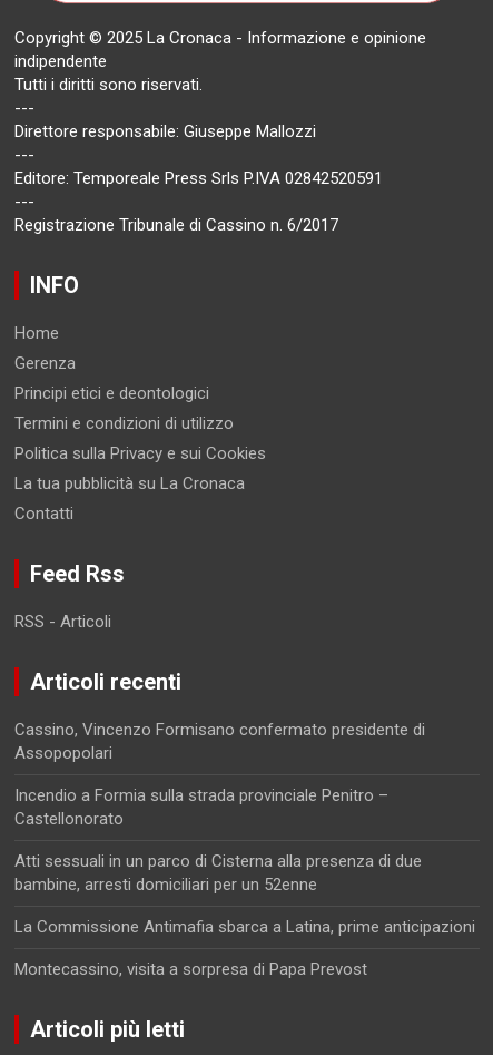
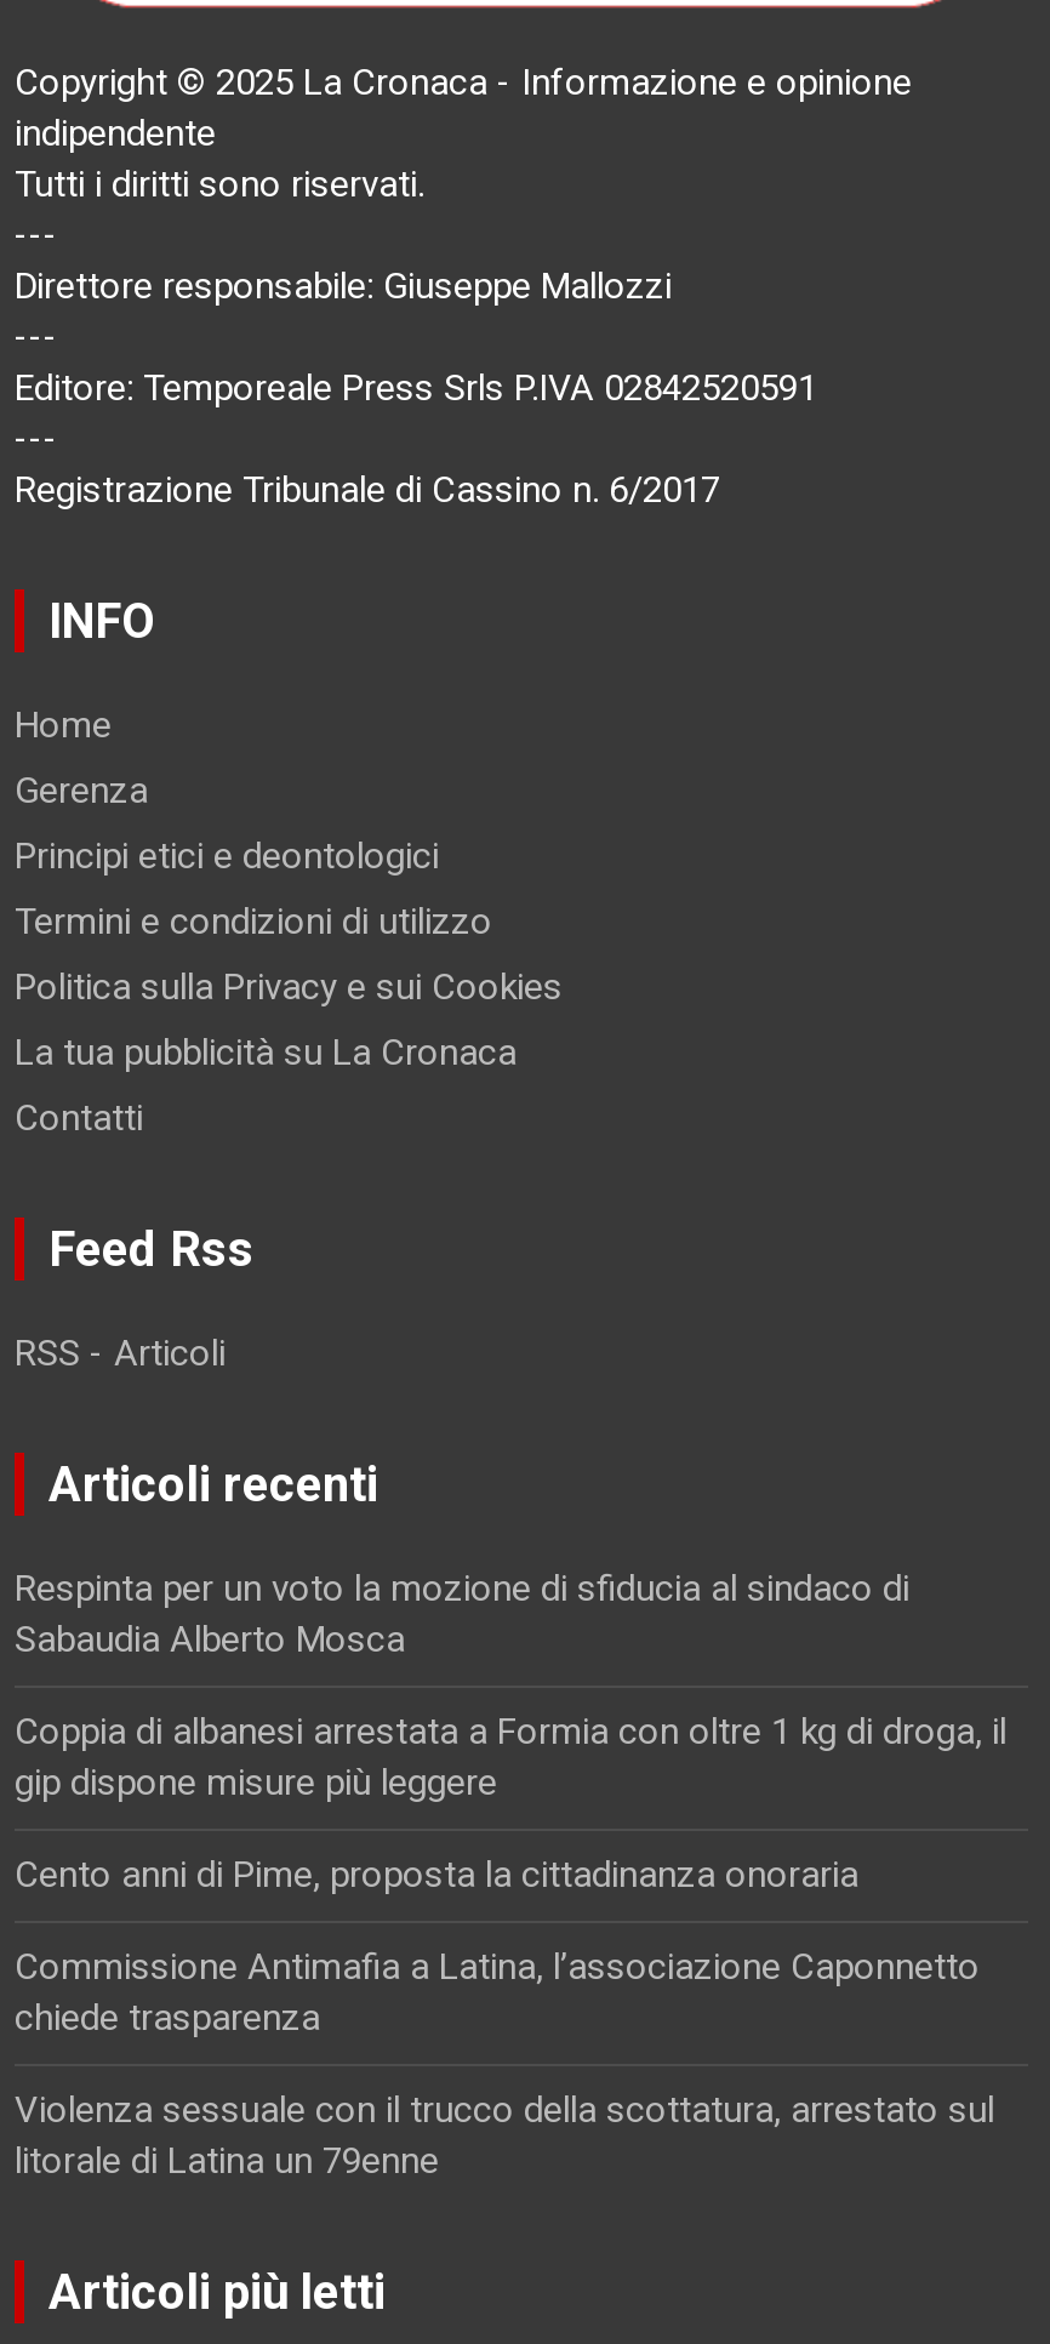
[14,720,425,763] Cassino, Vincenzo Formisano confermato presidente di | Assopopolari -> [15,1567,909,1661] Respinta per un voto la mozione di sfiducia al sindaco di | Sabaudia Alberto Mosca
[14,785,388,829] Incendio a Formia sulla strada provinciale Penitro – | Castellonorato -> [15,1710,1006,1804] Coppia di albanesi arrestata a Formia con oltre 1 kg di droga, il | gip dispone misure più leggere
[14,851,422,895] Atti sessuali in un parco di Cisterna alla presenza di due | bambine, arresti domiciliari per un 52enne -> [15,1853,858,1897] Cento anni di Pime, proposta la cittadinanza onoraria
[14,917,475,937] La Commissione Antimafia sbarca a Latina, prime anticipazioni -> [15,1945,980,2040] Commissione Antimafia a Latina, l’associazione Caponnetto | chiede trasparenza
[14,959,367,979] Montecassino, visita a sorpresa di Papa Prevost -> [15,2088,994,2183] Violenza sessuale con il trucco della scottatura, arrestato sul | litorale di Latina un 79enne

